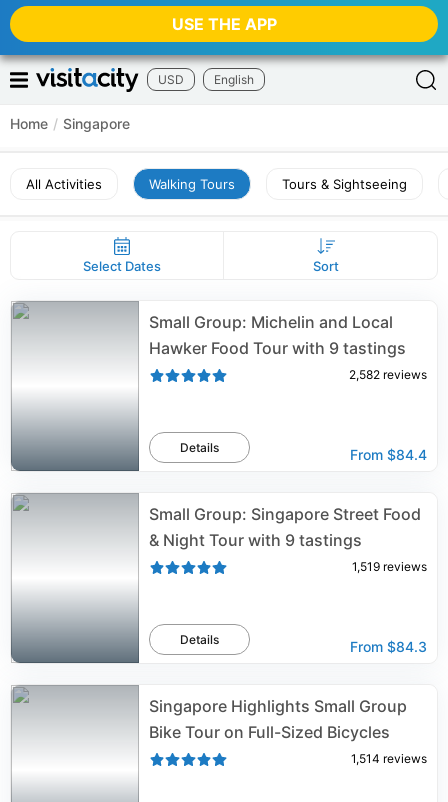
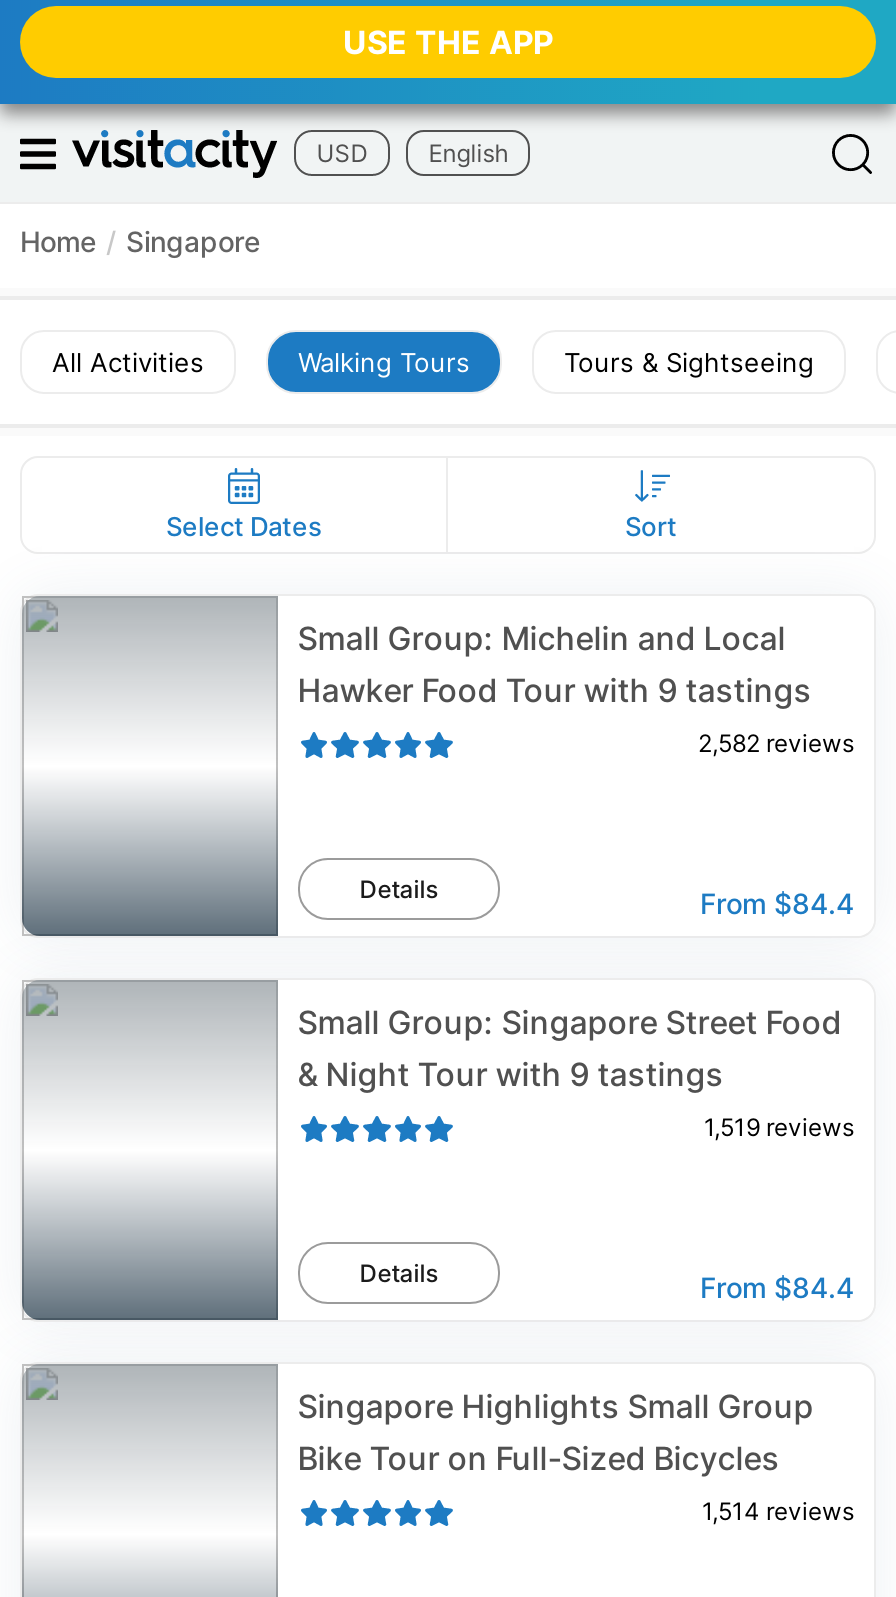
[350,638,427,655] From $84.3 -> [700,1270,854,1304] From $84.4

